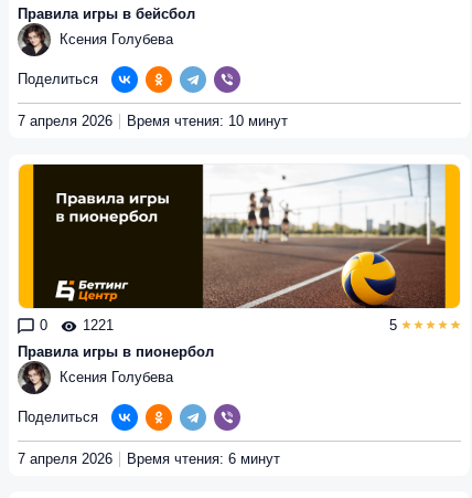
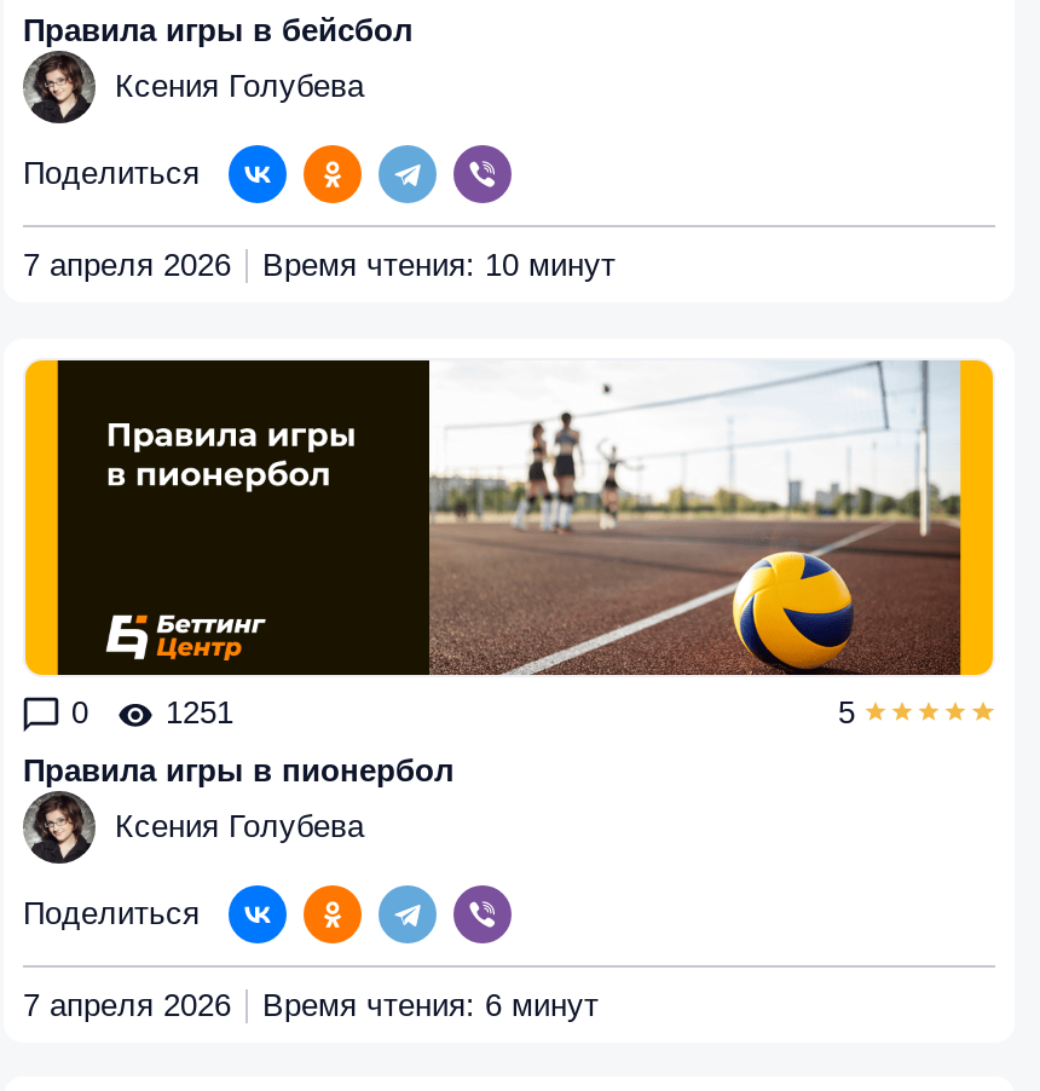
[83,316,114,333] 1221 -> [166,693,233,730] 1251

